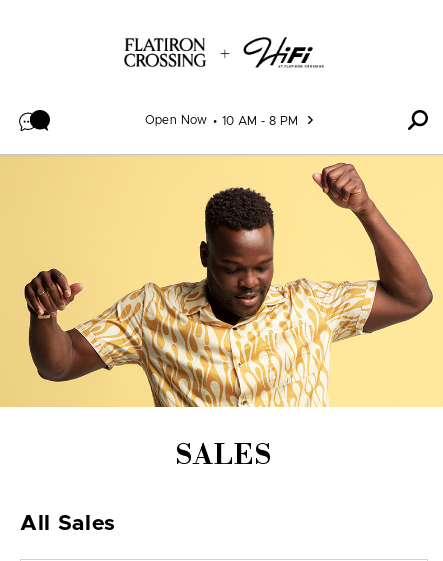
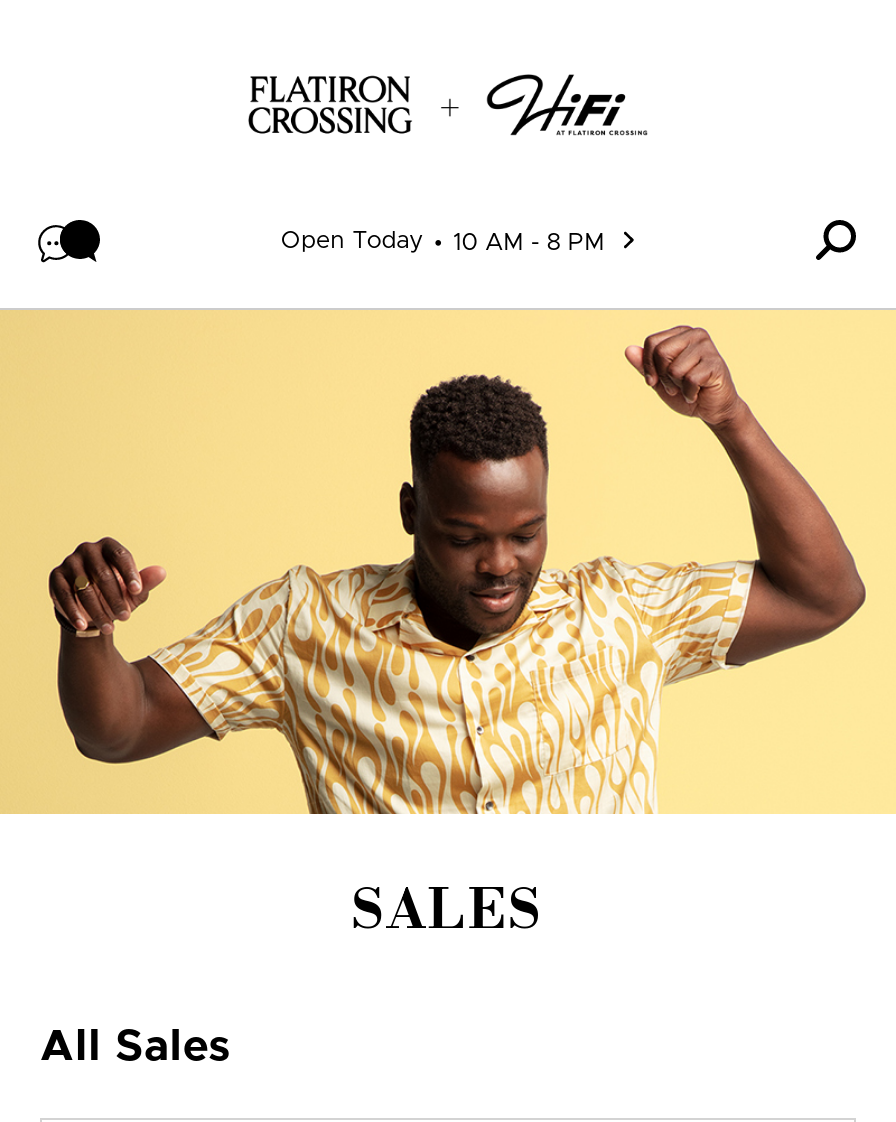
[145,113,208,125] Open Now -> [281,227,424,251] Open Today

